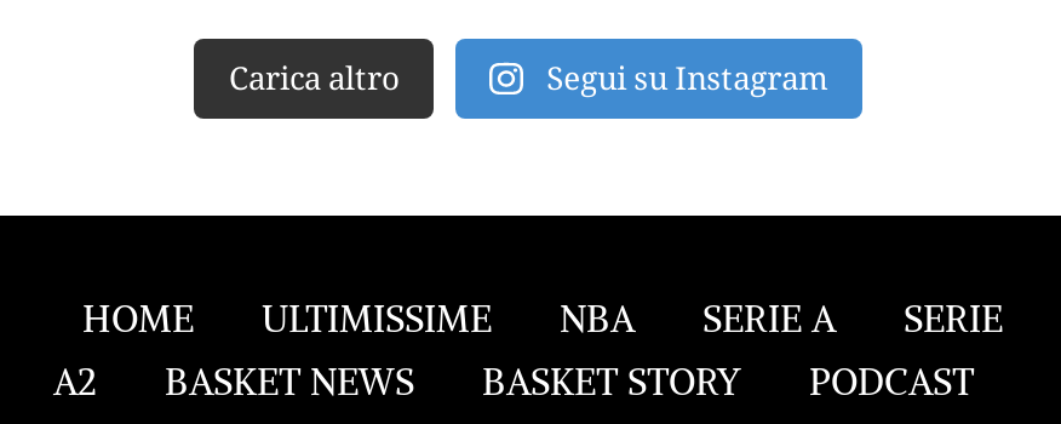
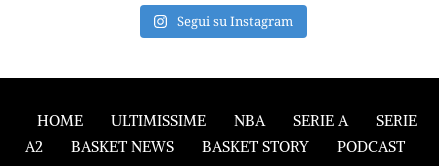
[229,55,401,99] Carica altro -> none

